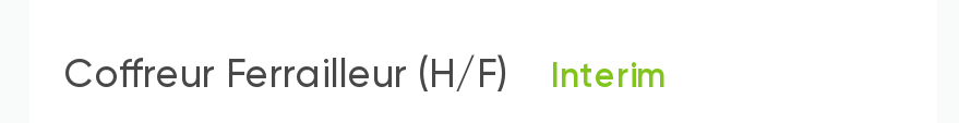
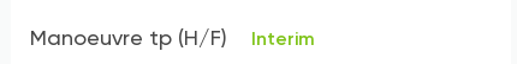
[64,49,507,94] Coffreur Ferrailleur (H/F) -> [30,25,227,50] Manoeuvre tp (H/F)

